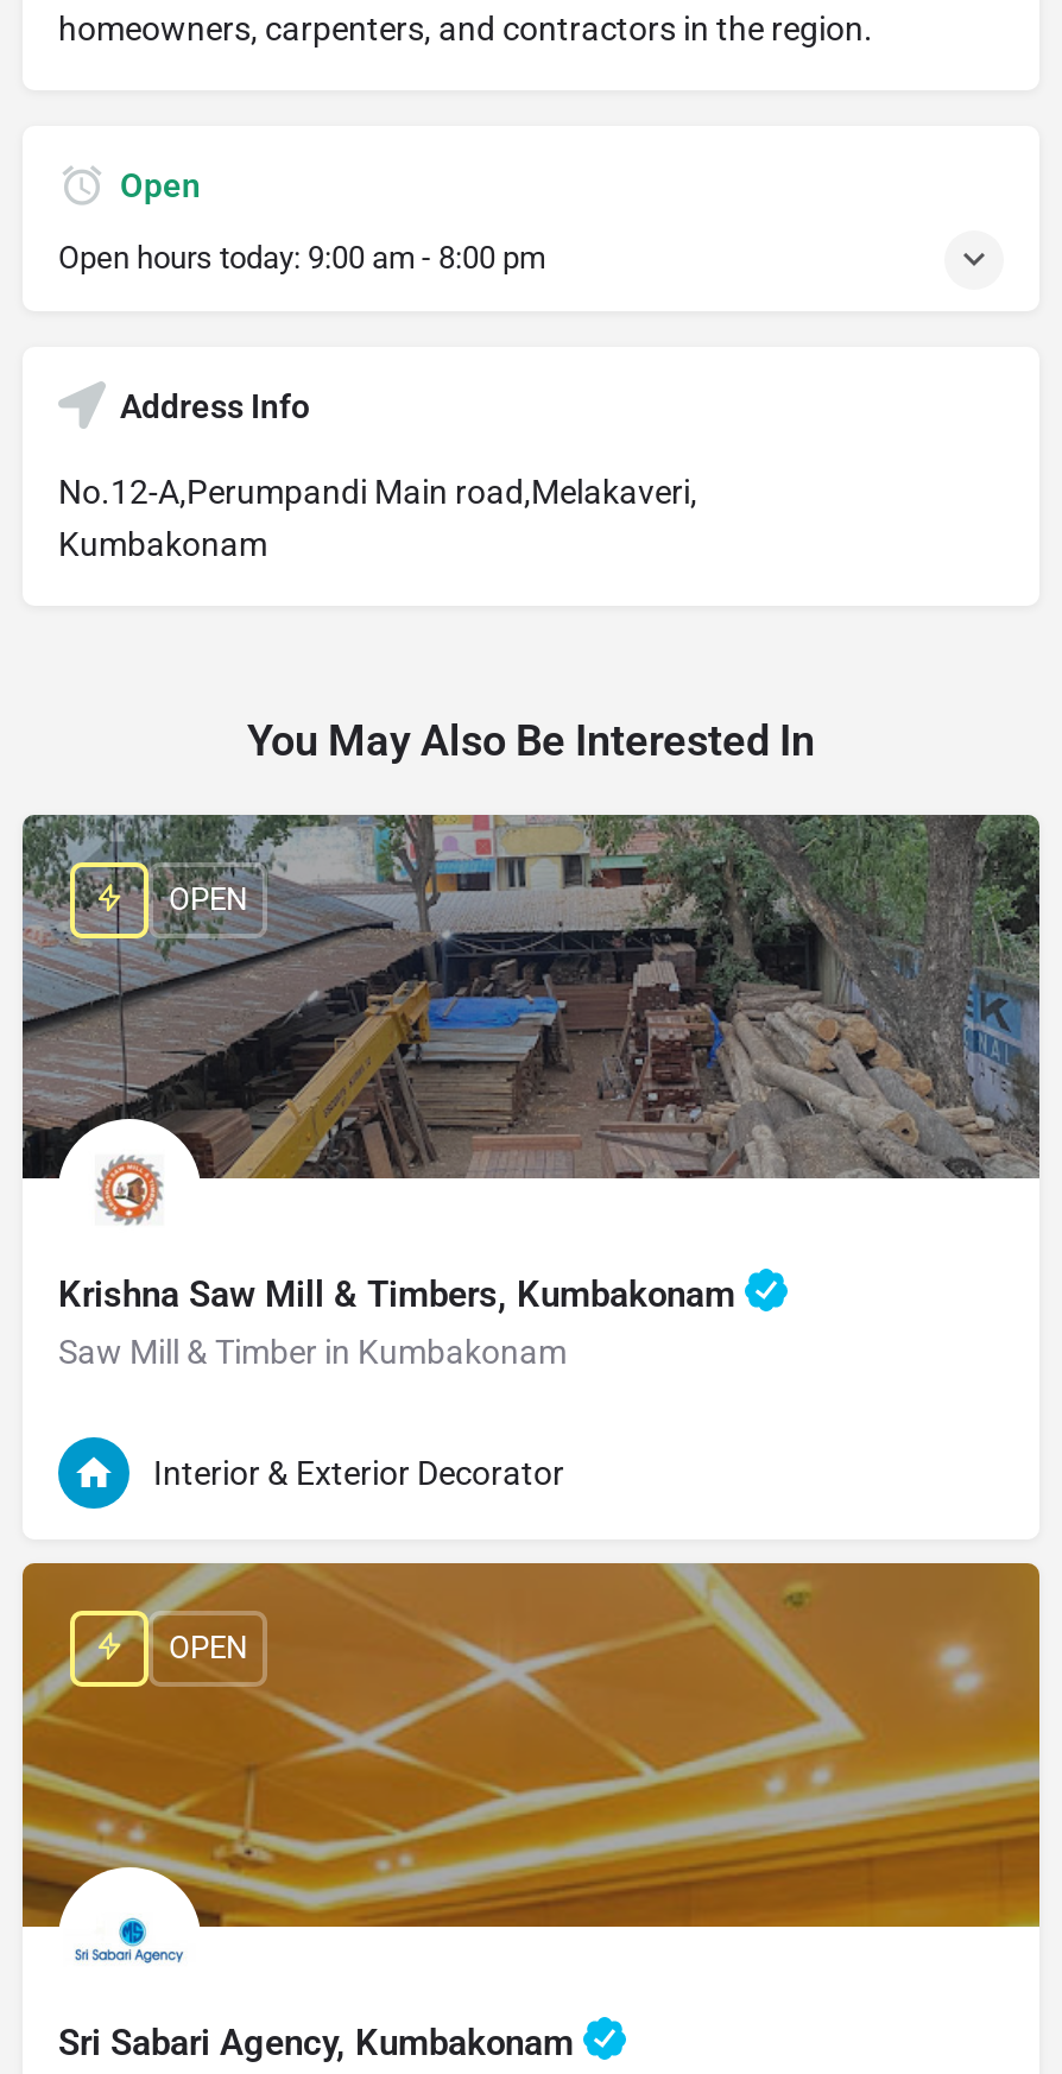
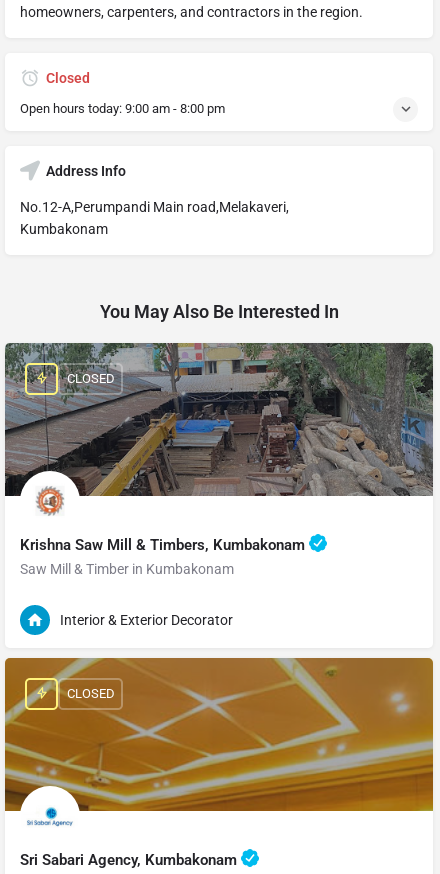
[120,166,201,204] Open -> [46,70,90,86] Closed
[169,882,247,918] OPEN -> [66,371,114,386] CLOSED
[169,1630,247,1666] OPEN -> [66,686,114,701] CLOSED

